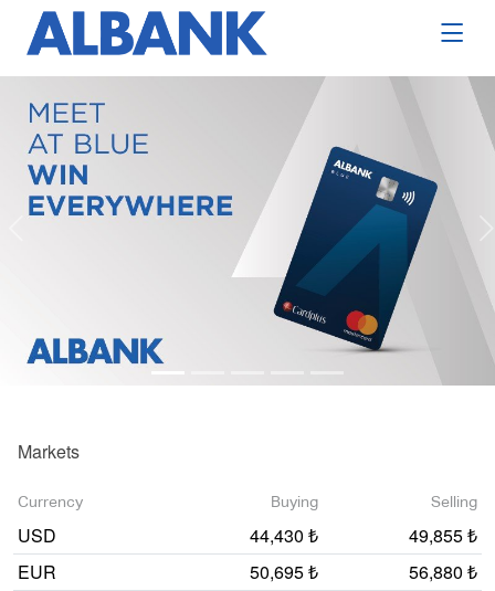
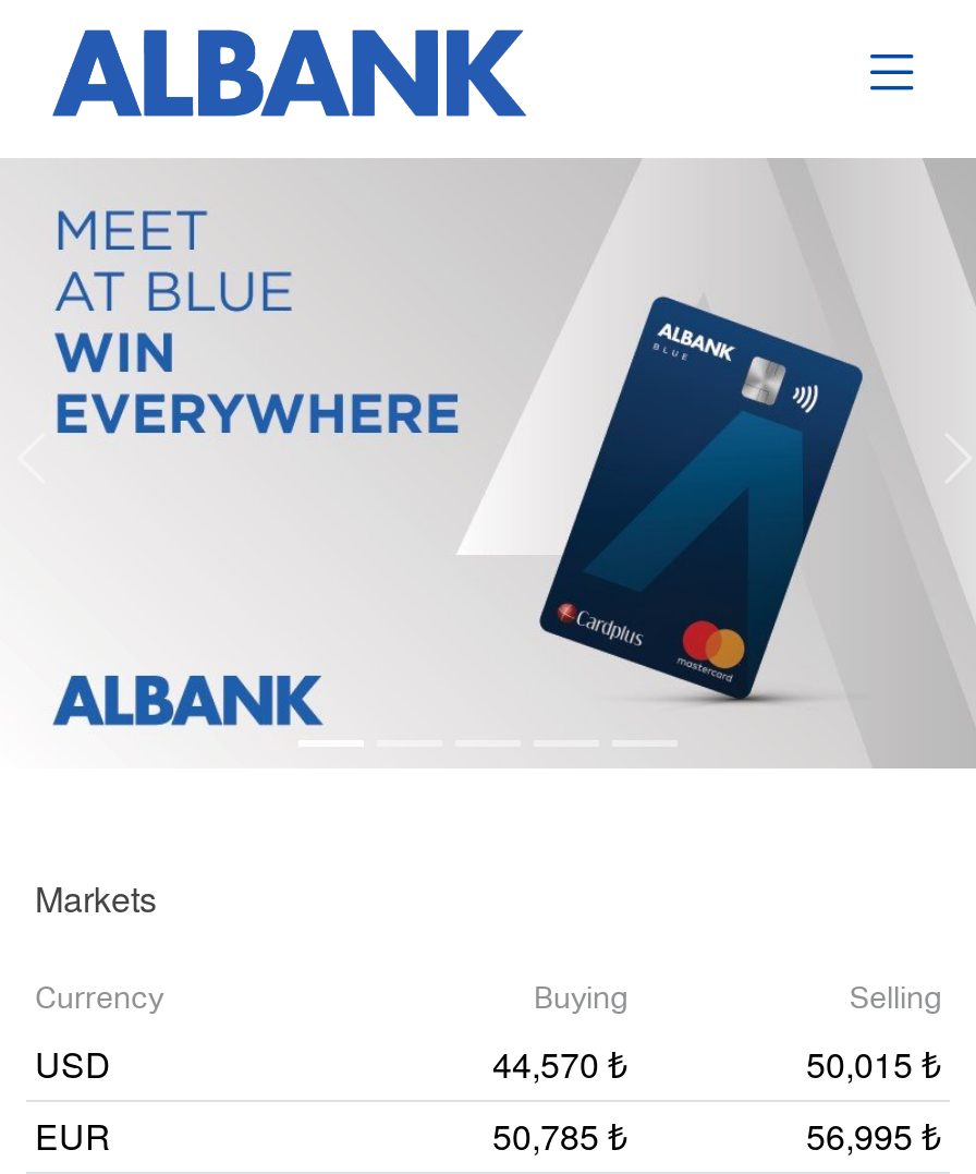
[250,523,318,548] 44,430 ₺ -> [492,1039,627,1089] 44,570 ₺
[409,523,477,548] 49,855 ₺ -> [806,1039,941,1089] 50,015 ₺
[250,559,318,584] 50,695 ₺ -> [492,1111,627,1161] 50,785 ₺
[409,559,477,584] 56,880 ₺ -> [806,1111,941,1161] 56,995 ₺

